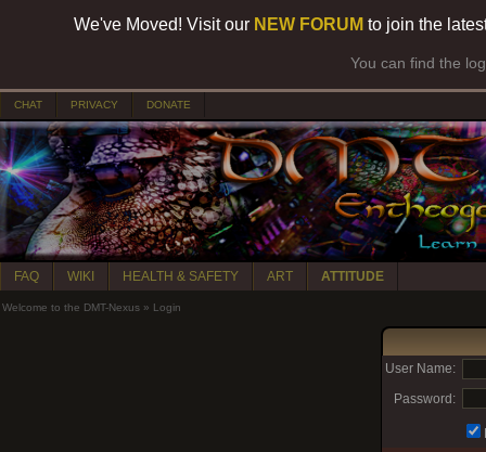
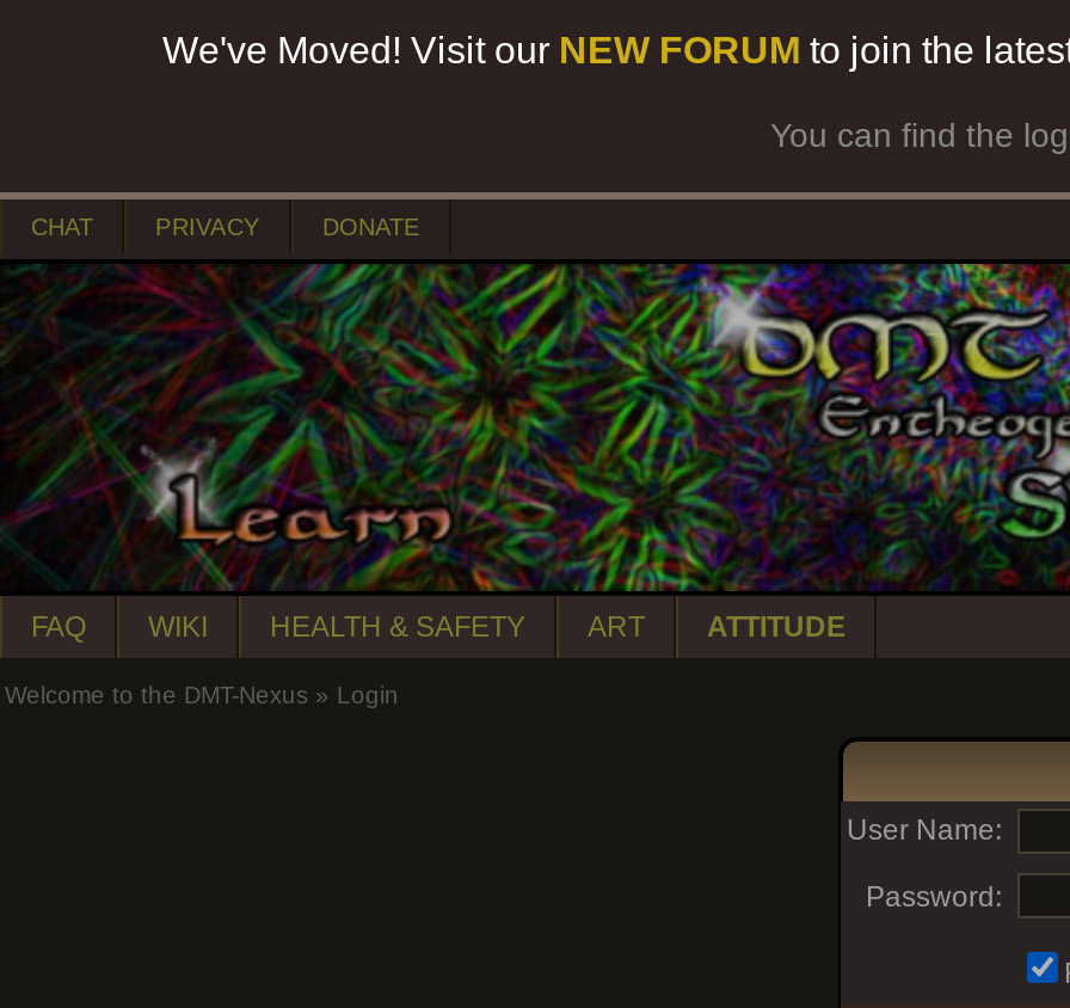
[3,120,483,260] [image] -> [7,262,1063,594] [image]

